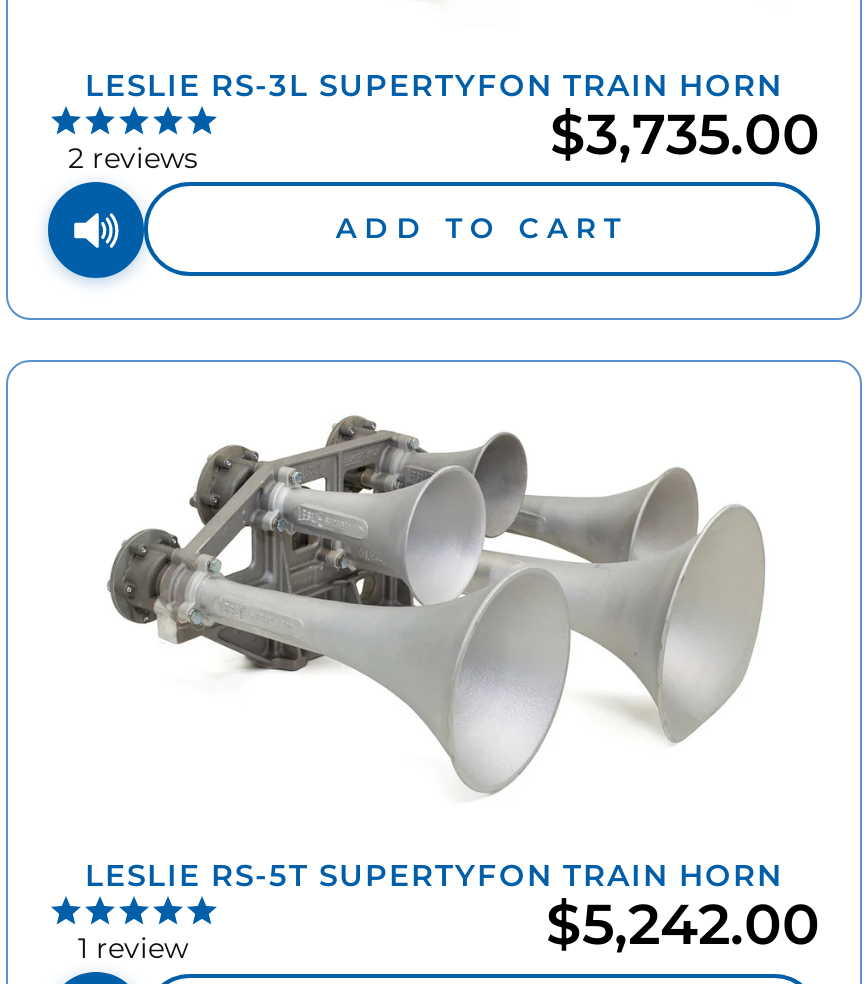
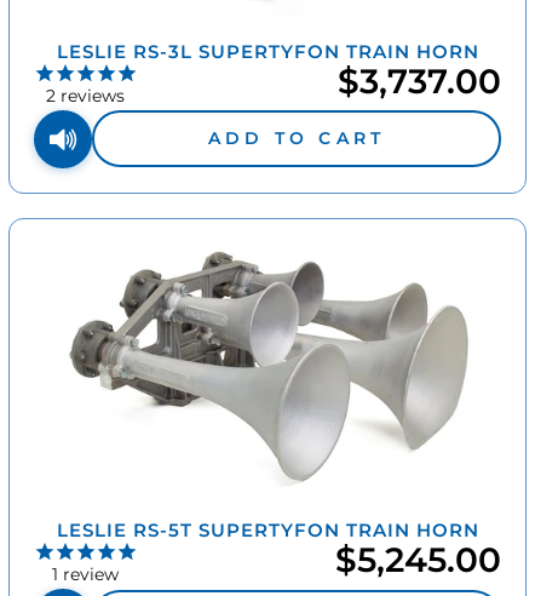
[550,99,820,167] $3,735.00 -> [338,60,501,101] $3,737.00
[546,890,820,958] $5,242.00 -> [335,539,501,580] $5,245.00

